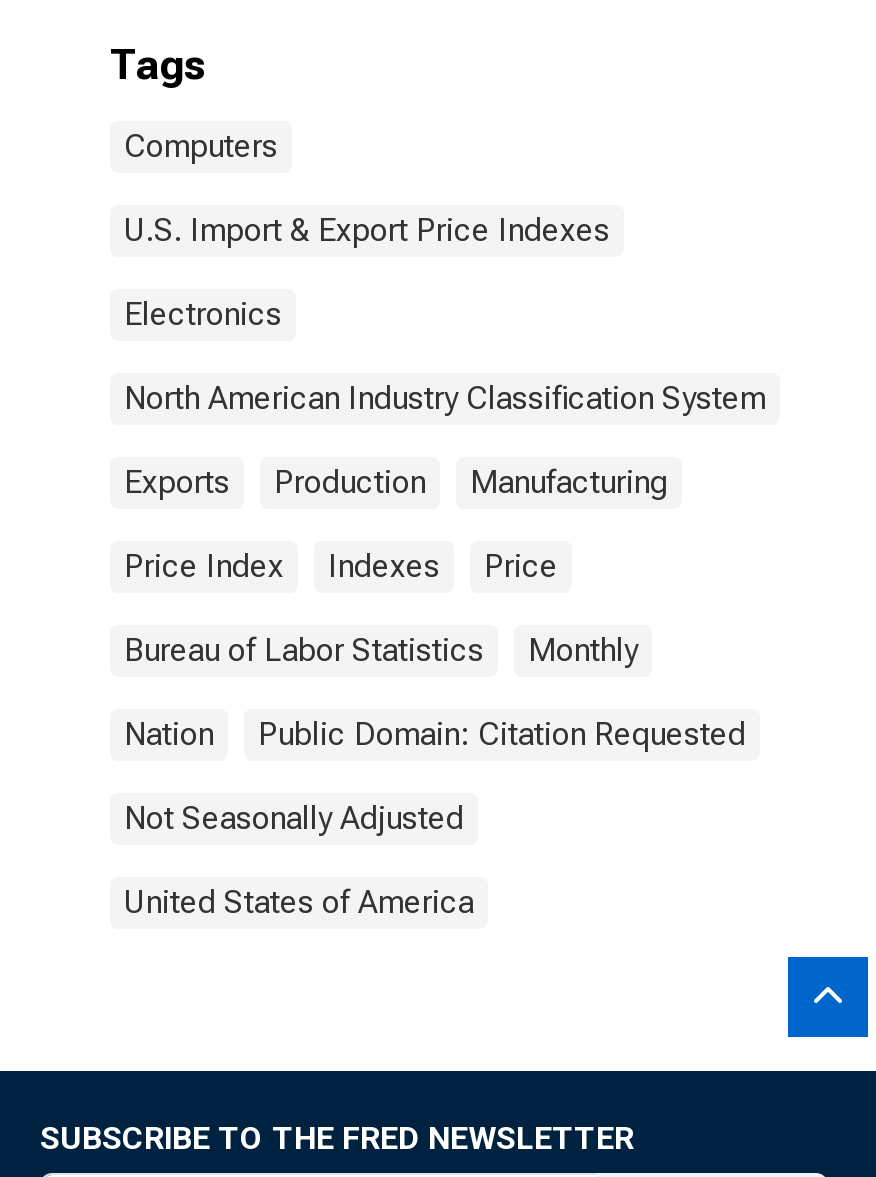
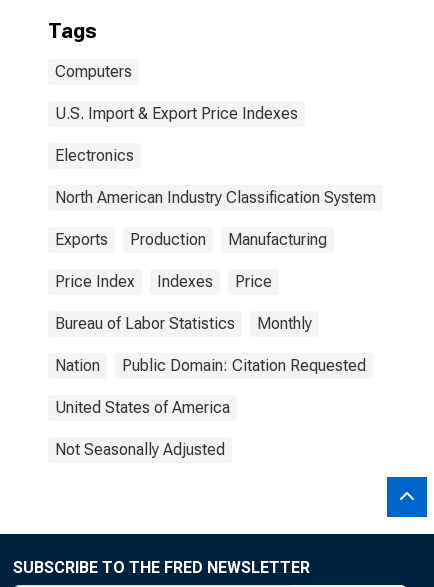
moved [124,799,464,837] -> [55,440,225,459]: Not Seasonally Adjusted
moved [124,883,474,921] -> [55,398,230,417]: United States of America

